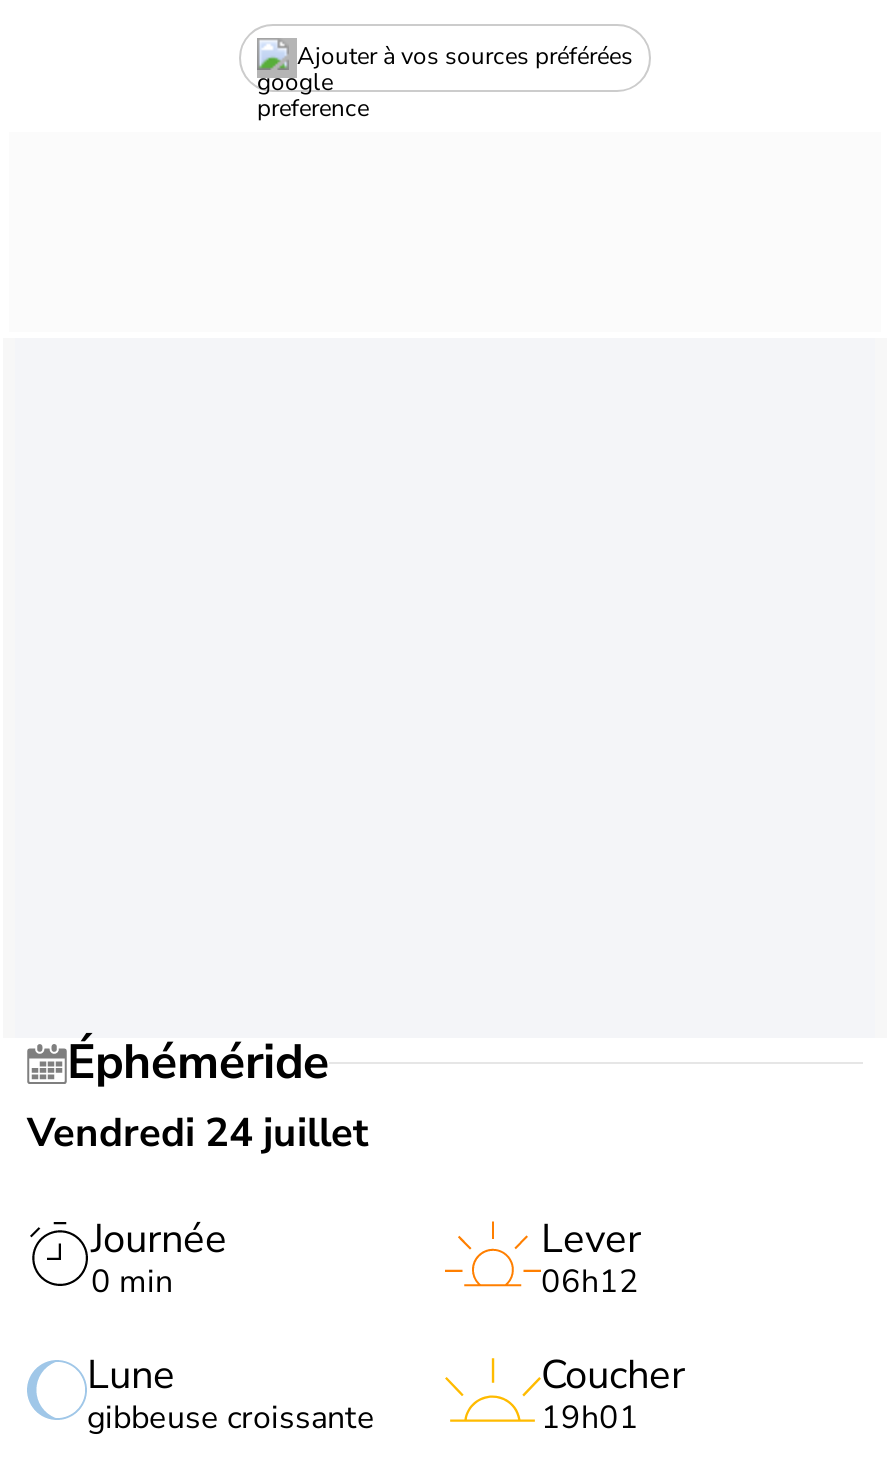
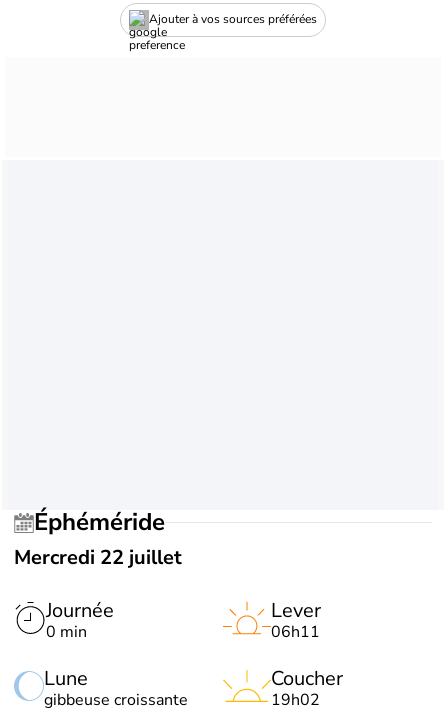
[27,1106,369,1160] Vendredi 24 juillet -> [14,544,182,571] Mercredi 22 juillet
[541,1260,639,1304] 06h12 -> [271,621,320,643] 06h11
[541,1396,639,1440] 19h01 -> [271,689,320,711] 19h02

